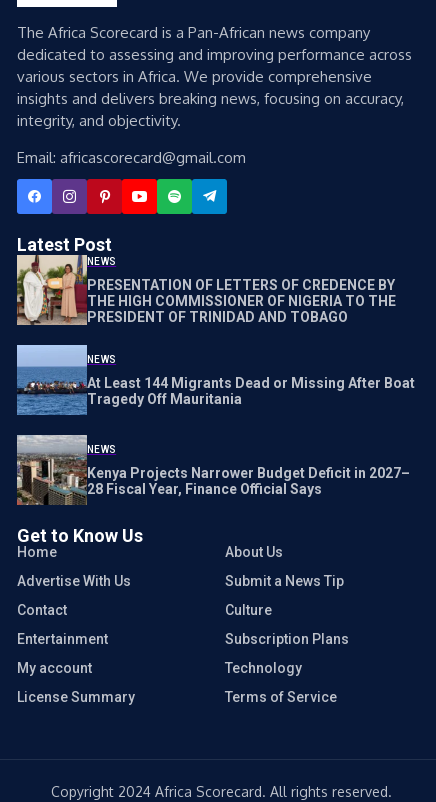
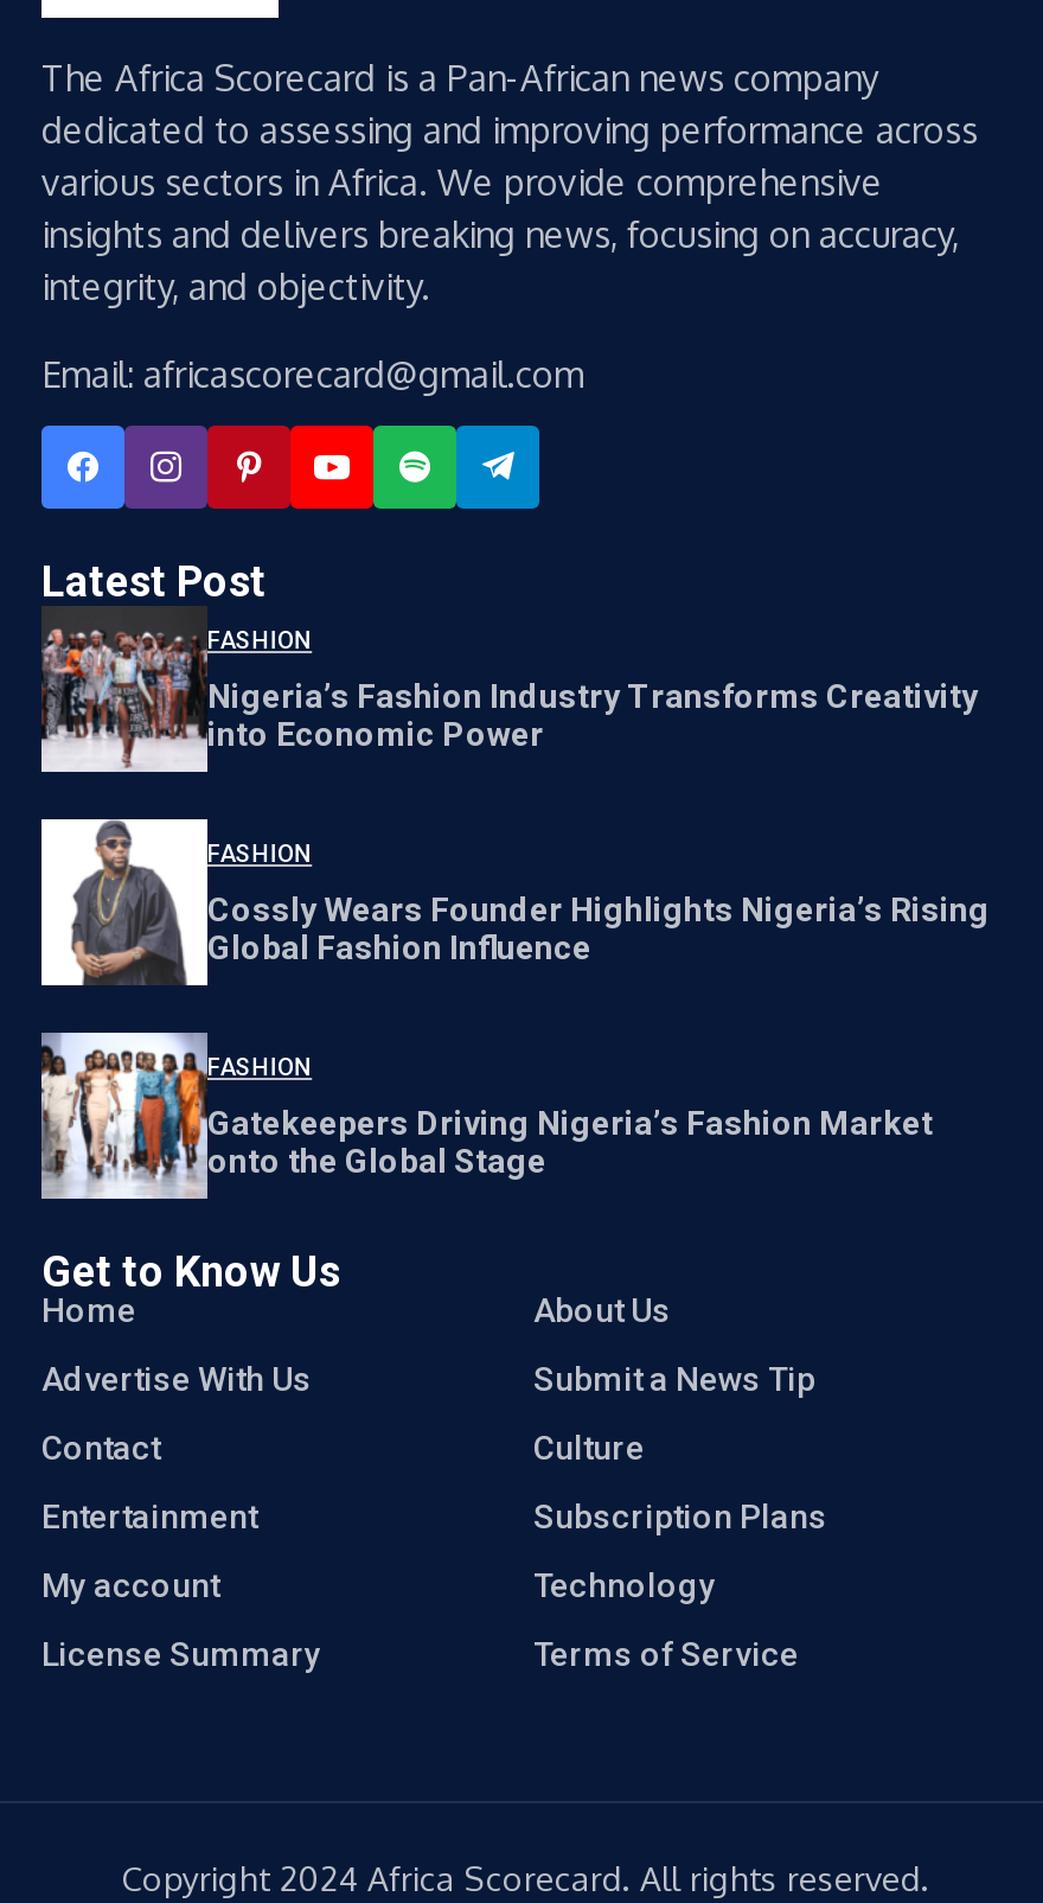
[16,255,116,326] [image] | NEWS -> [39,613,312,774] [image] | FASHION
[87,276,396,324] PRESENTATION OF LETTERS OF CREDENCE BY | THE HIGH COMMISSIONER OF NIGERIA TO THE | PRESIDENT OF TRINIDAD AND TOBAGO -> [207,676,978,752] Nigeria’s Fashion Industry Transforms Creativity | into Economic Power
[16,345,116,416] [image] | NEWS -> [39,819,312,988] [image] | FASHION
[87,374,415,406] At Least 144 Migrants Dead or Missing After Boat | Tragedy Off Mauritania -> [207,889,990,965] Cossly Wears Founder Highlights Nigeria’s Rising | Global Fashion Influence
[16,435,116,506] [image] | NEWS -> [39,1033,312,1201] [image] | FASHION
[87,464,410,496] Kenya Projects Narrower Budget Deficit in 2027– | 28 Fiscal Year, Finance Official Says -> [207,1103,933,1179] Gatekeepers Driving Nigeria’s Fashion Market | onto the Global Stage

